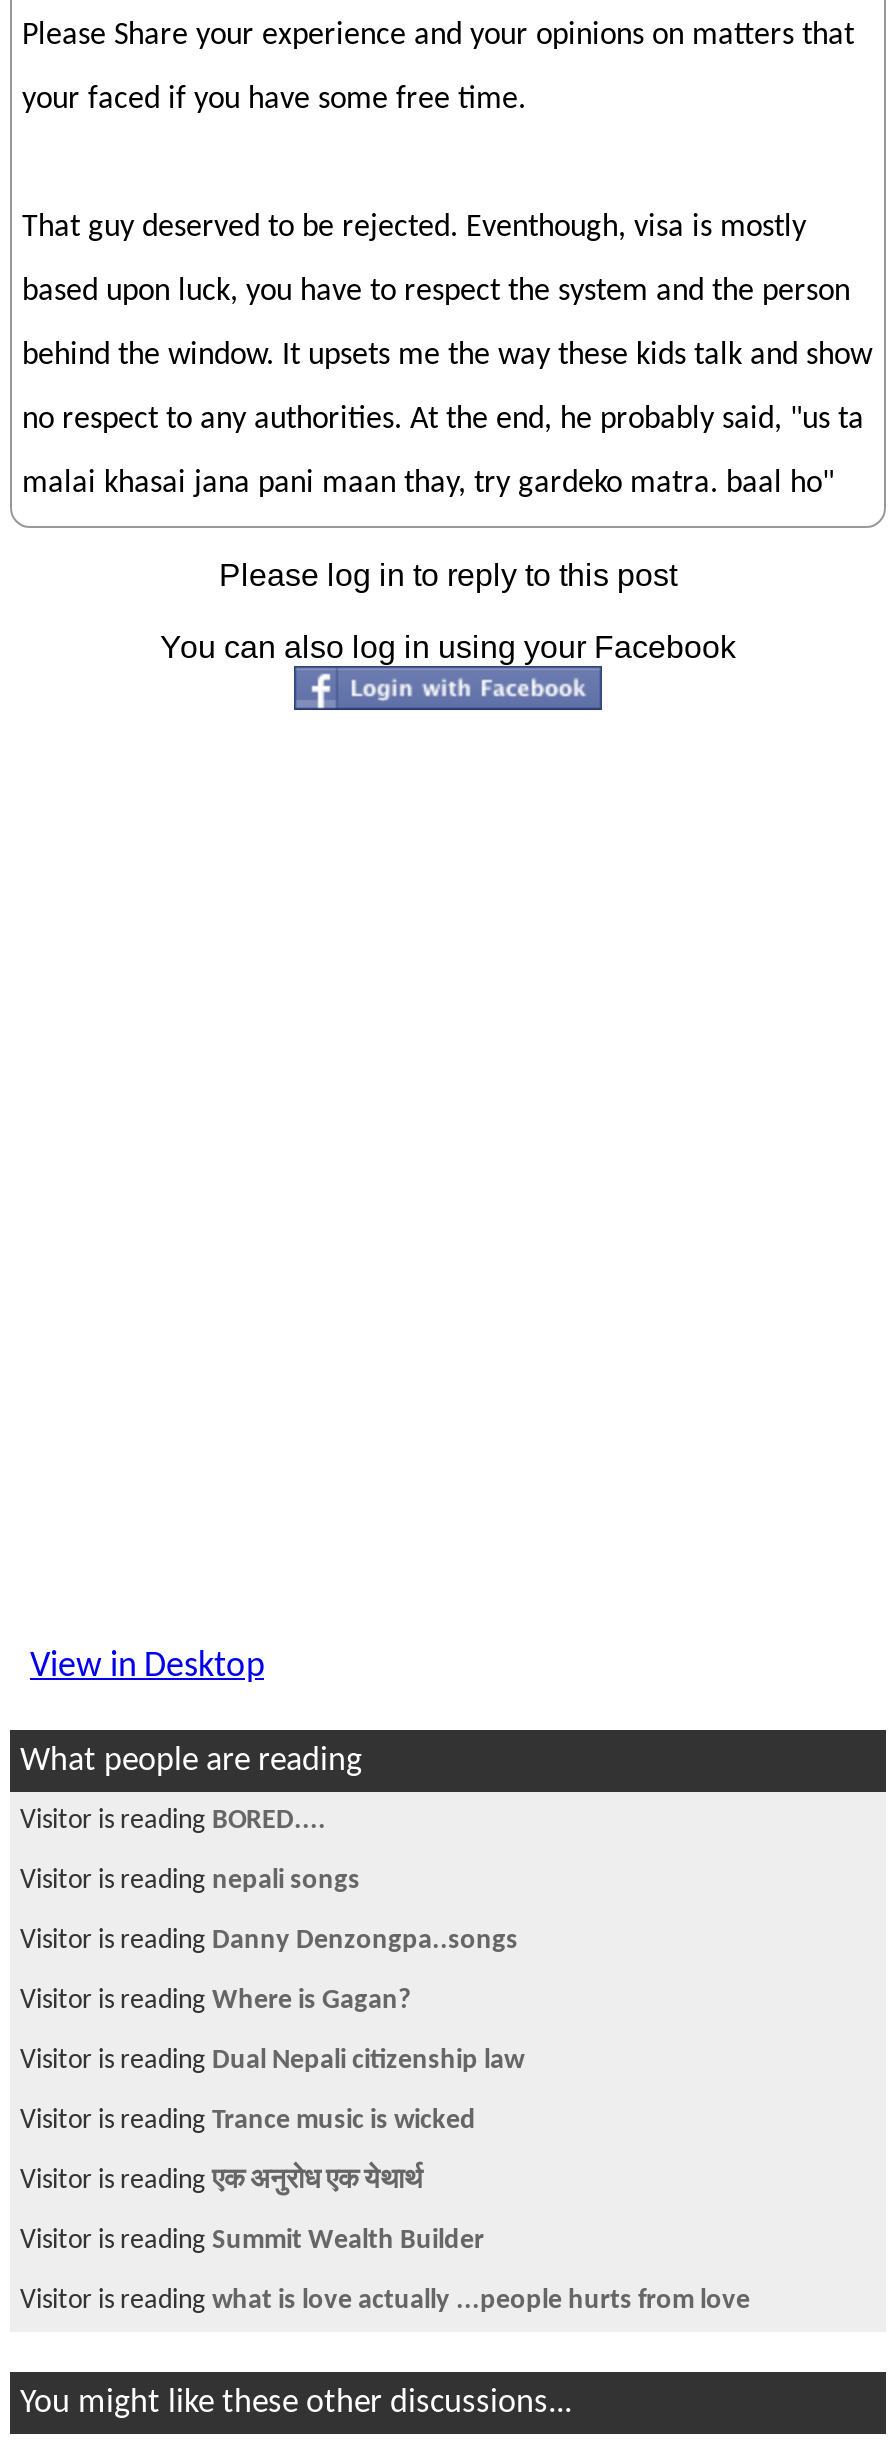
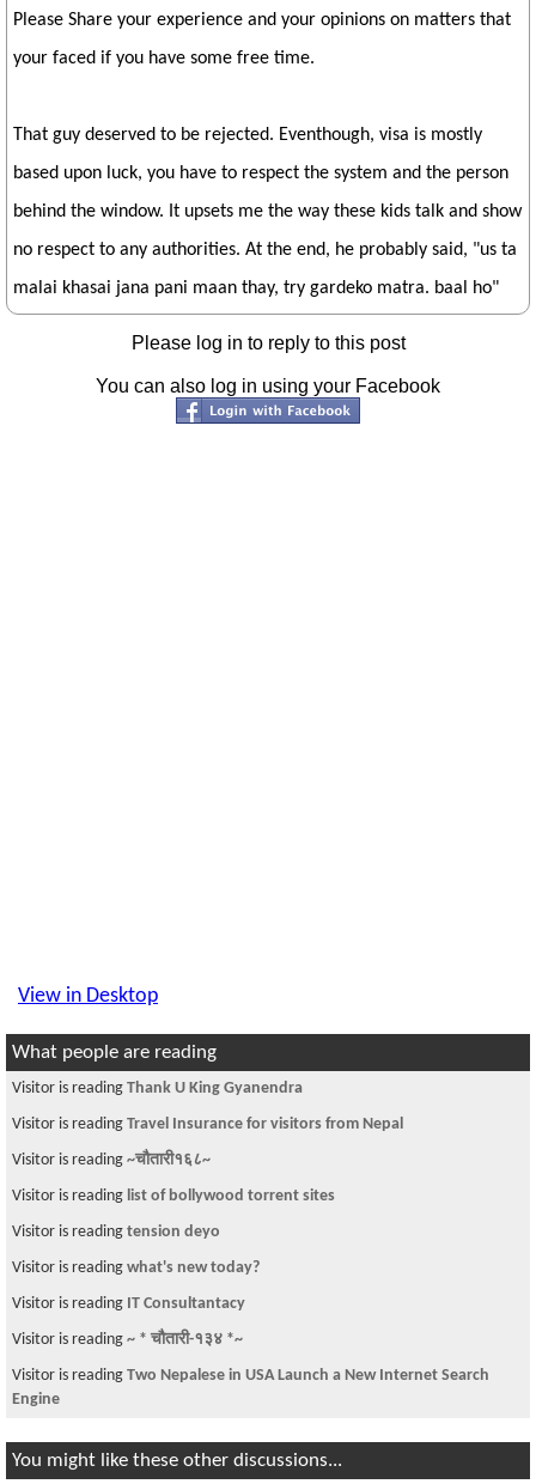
[20,1806,326,1836] Visitor is reading BORED.... -> [12,1079,303,1097] Visitor is reading Thank U King Gyanendra
[20,1866,360,1896] Visitor is reading nepali songs -> [12,1115,403,1133] Visitor is reading Travel Insurance for visitors from Nepal
[20,1926,518,1956] Visitor is reading Danny Denzongpa..songs -> [12,1151,211,1169] Visitor is reading ~चौतारी१६८~
[20,1986,410,2016] Visitor is reading Where is Gagan? -> [12,1187,335,1205] Visitor is reading list of bollywood torrent sites
[20,2046,524,2076] Visitor is reading Dual Nepali citizenship law -> [12,1223,220,1241] Visitor is reading tension deyo
[20,2106,476,2136] Visitor is reading Trance music is wicked -> [12,1259,260,1277] Visitor is reading what's new today?
[20,2166,422,2196] Visitor is reading एक अनुरोध एक येथार्थ -> [12,1295,245,1313] Visitor is reading IT Consultantacy
[20,2226,484,2256] Visitor is reading Summit Wealth Builder -> [12,1331,243,1349] Visitor is reading ~ * चौतारी-१३४ *~
[20,2286,750,2316] Visitor is reading what is love actually ...people hurts from love -> [12,1367,489,1409] Visitor is reading Two Nepalese in USA Launch a New Internet Search | Engine

